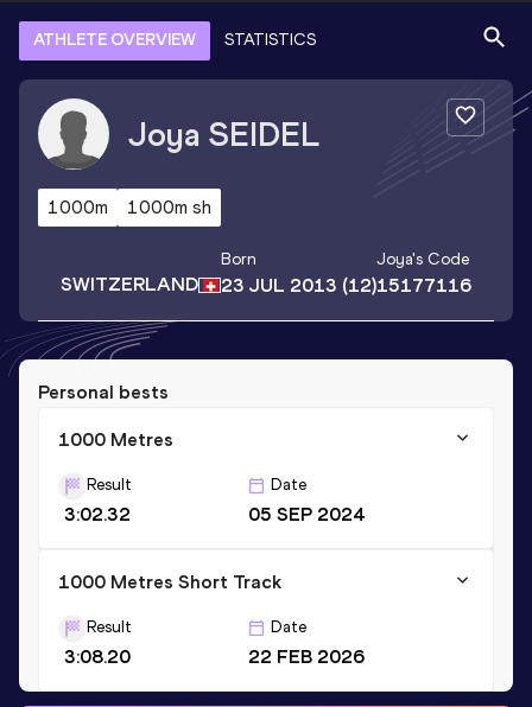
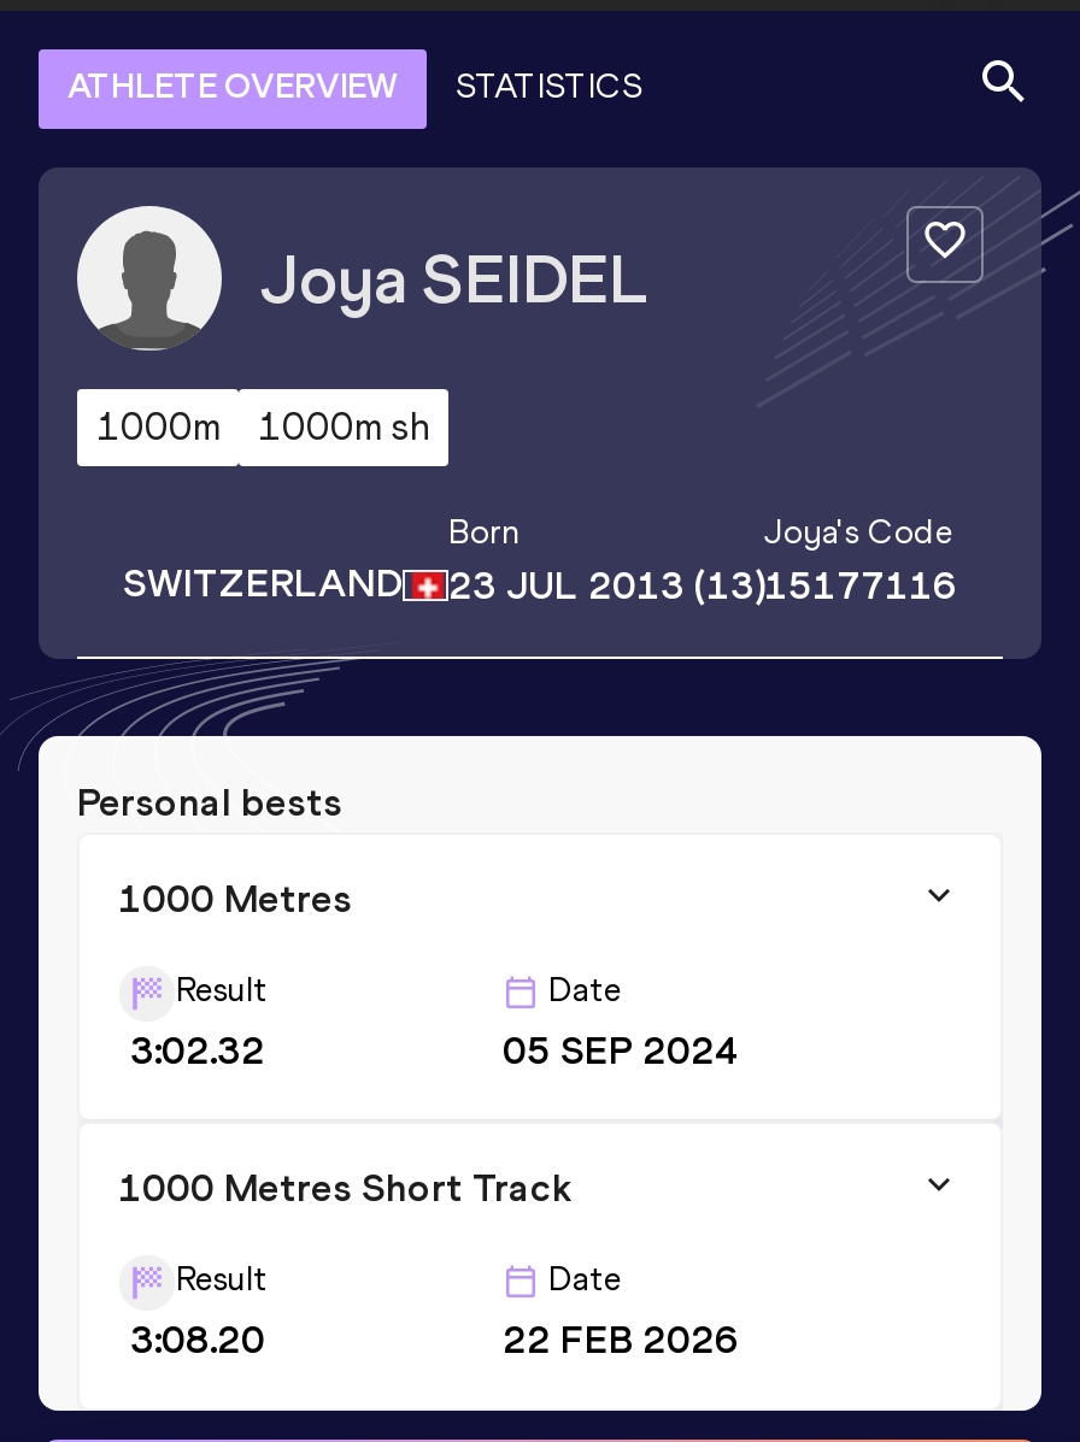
[61,273,471,296] SWITZERLAND 23 JUL 2013 (12) 15177116 -> [123,561,957,608] SWITZERLAND 23 JUL 2013 (13) 15177116

